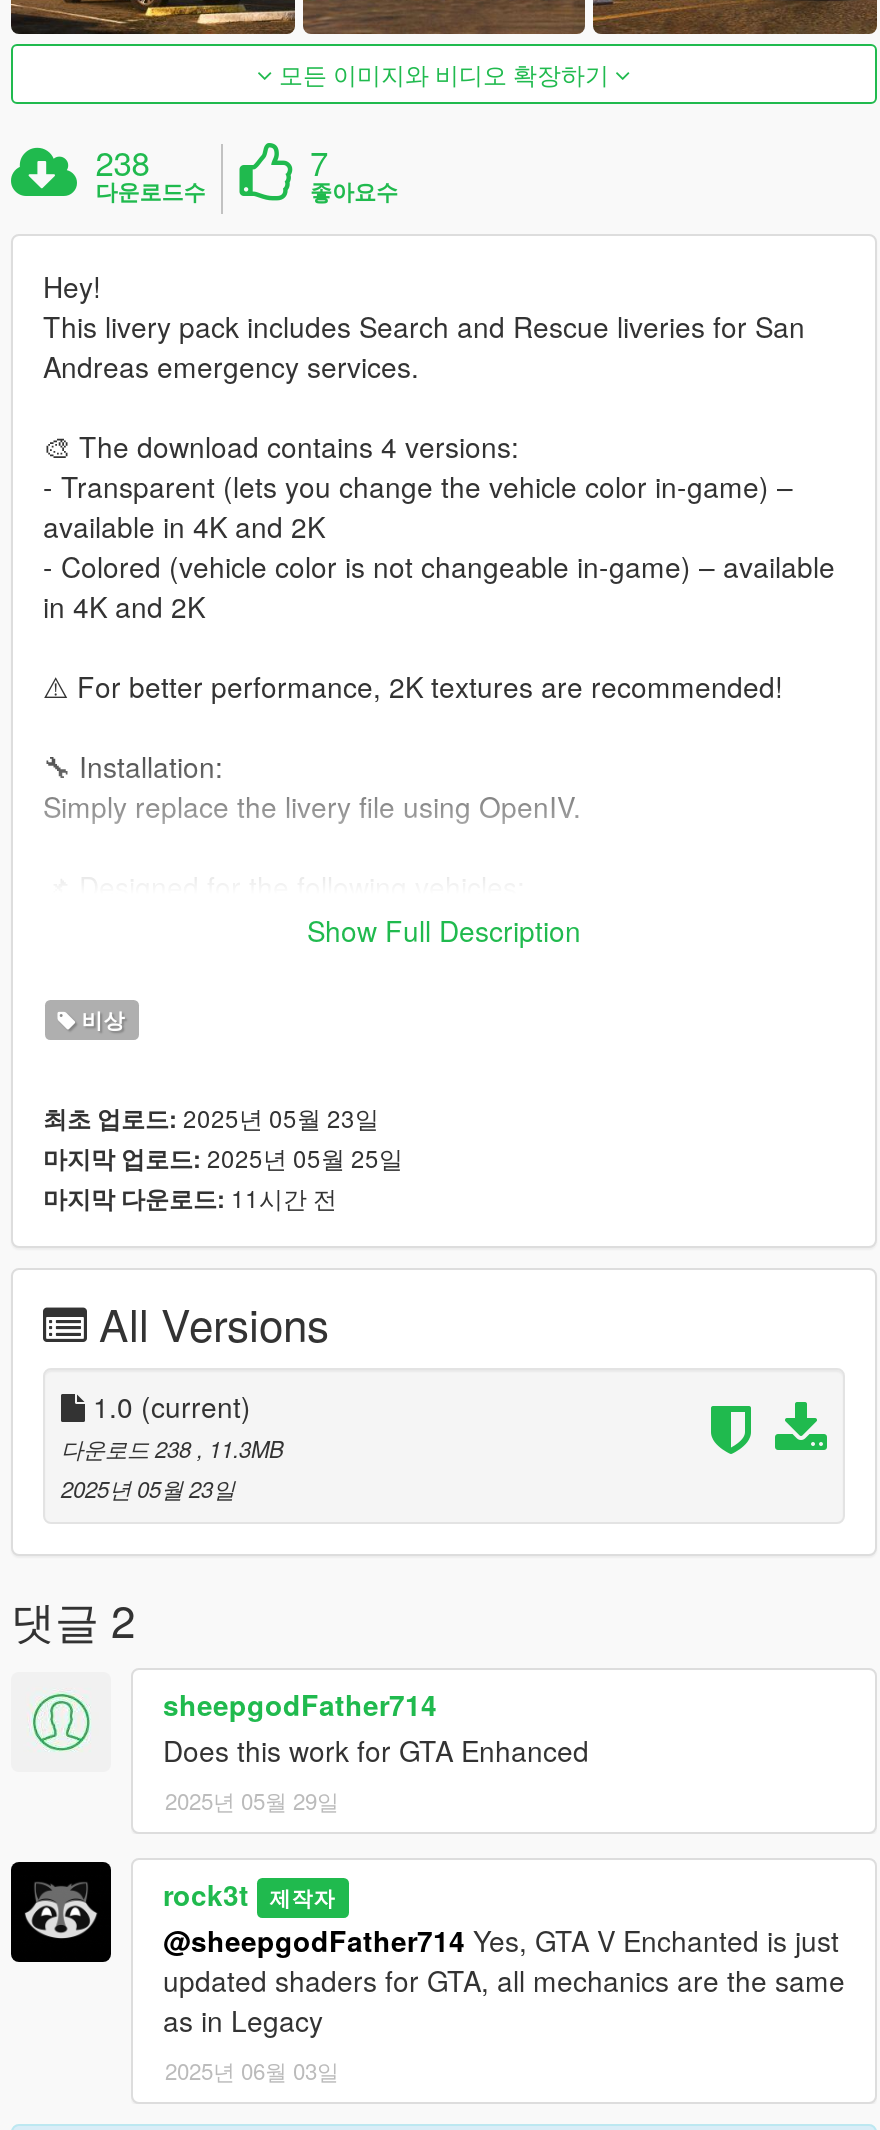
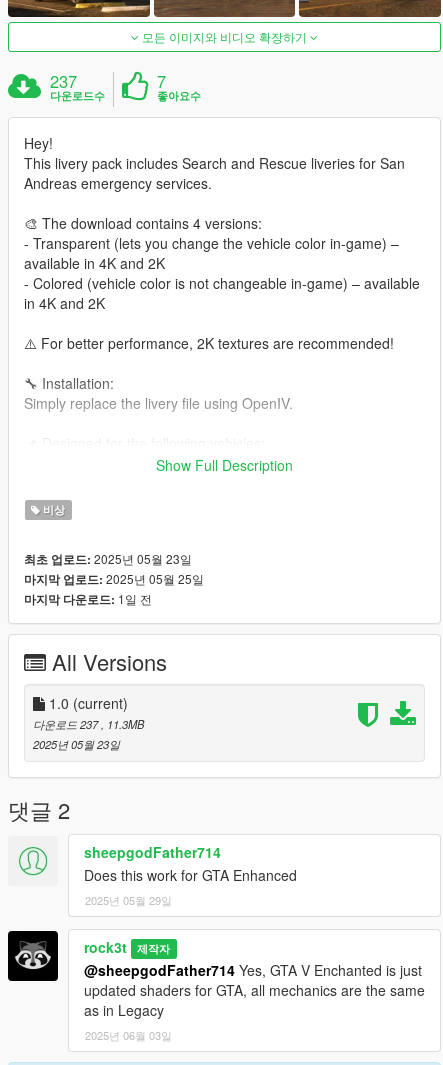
[95,138,149,186] 238 -> [50,69,77,93] 237
[43,1180,337,1216] 마지막 다운로드: 11시간 전 -> [24,590,152,608] 마지막 다운로드: 1일 전
[61,1432,283,1464] 다운로드 238, 11.3MB -> [33,716,144,732] 다운로드 237, 11.3MB

